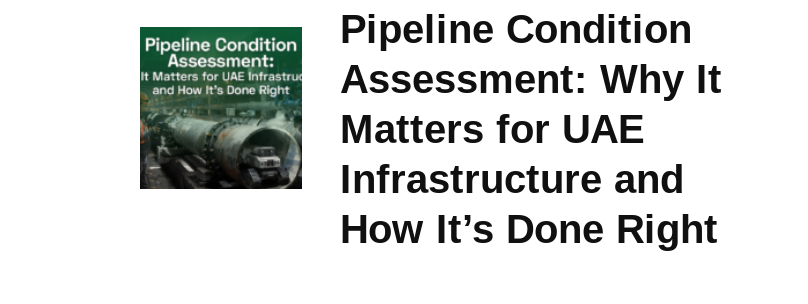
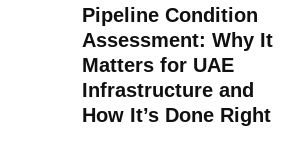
[138,24,304,192] [image] -> none

